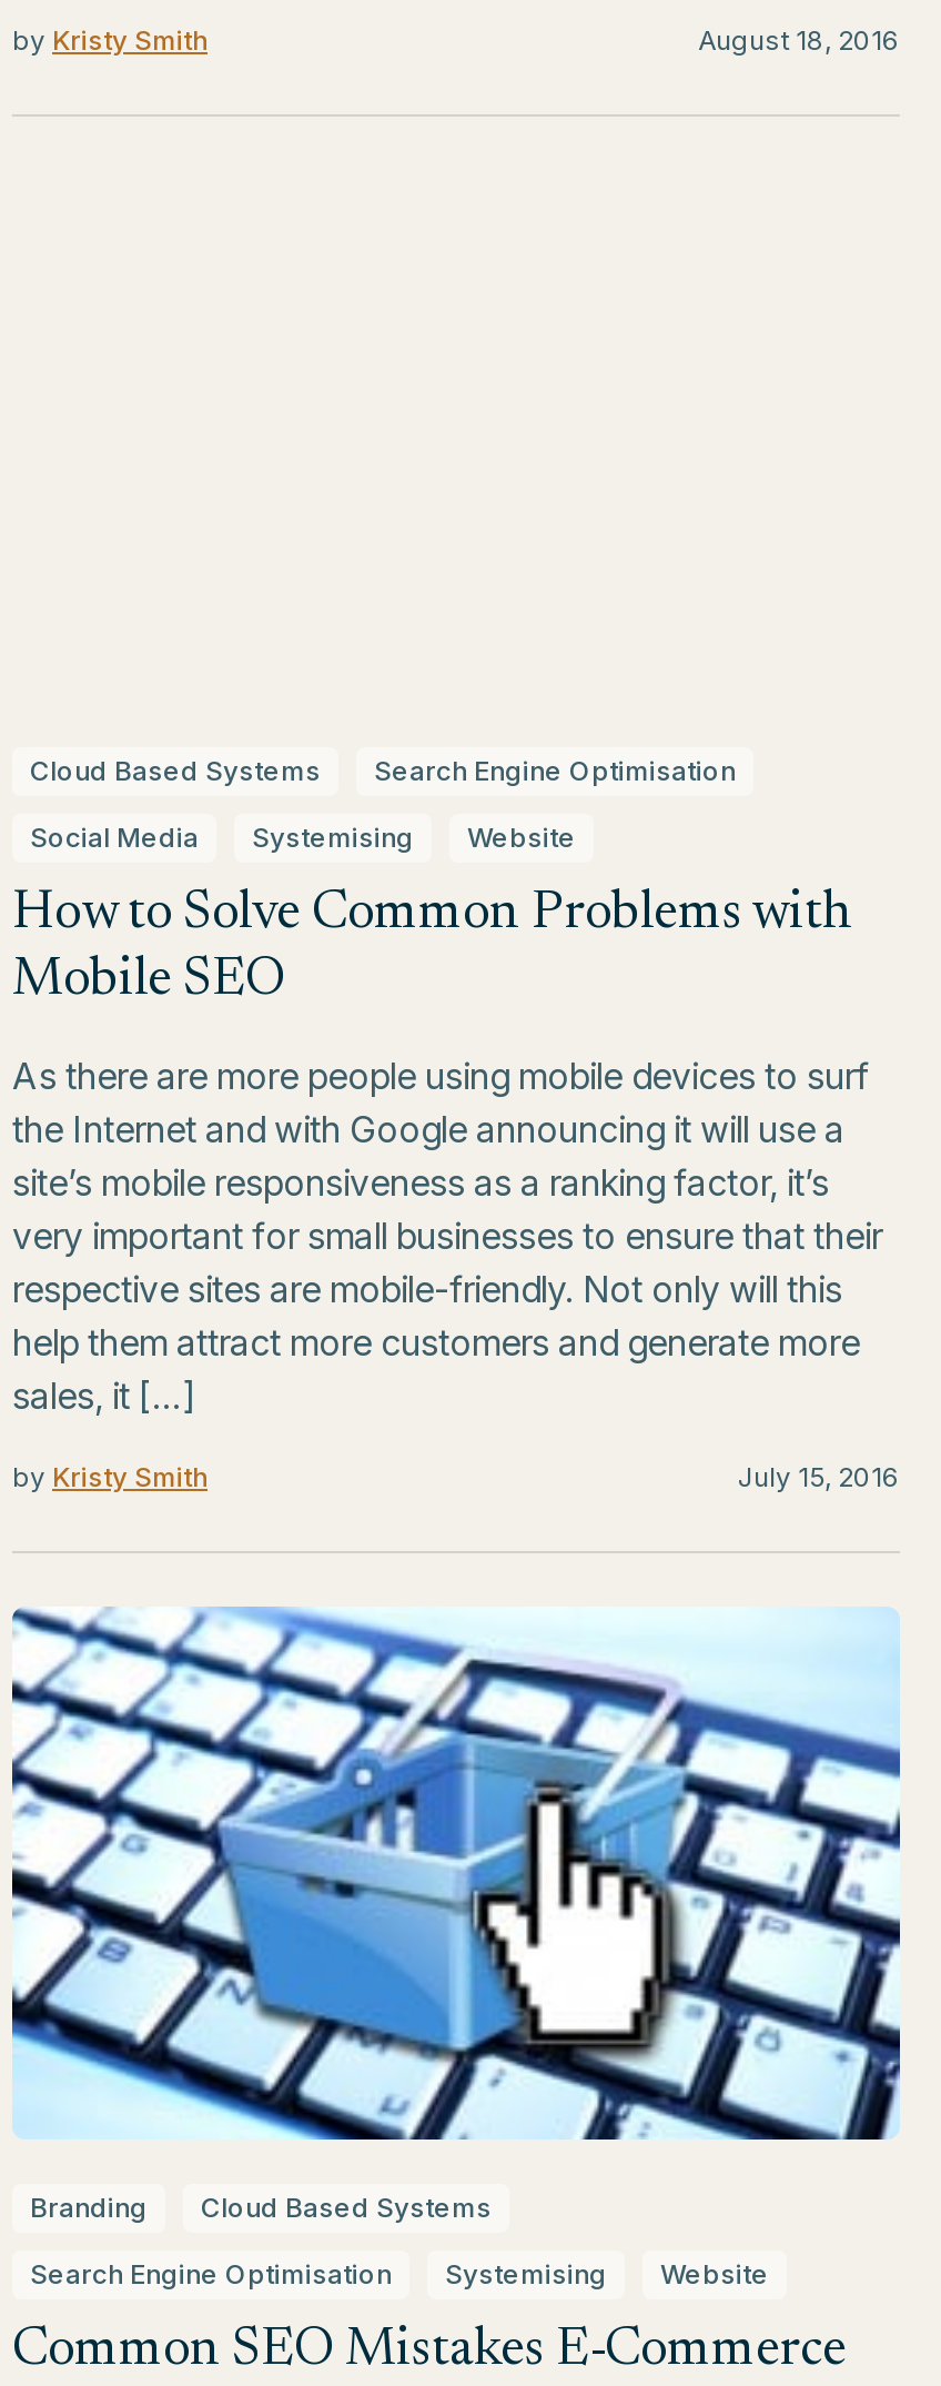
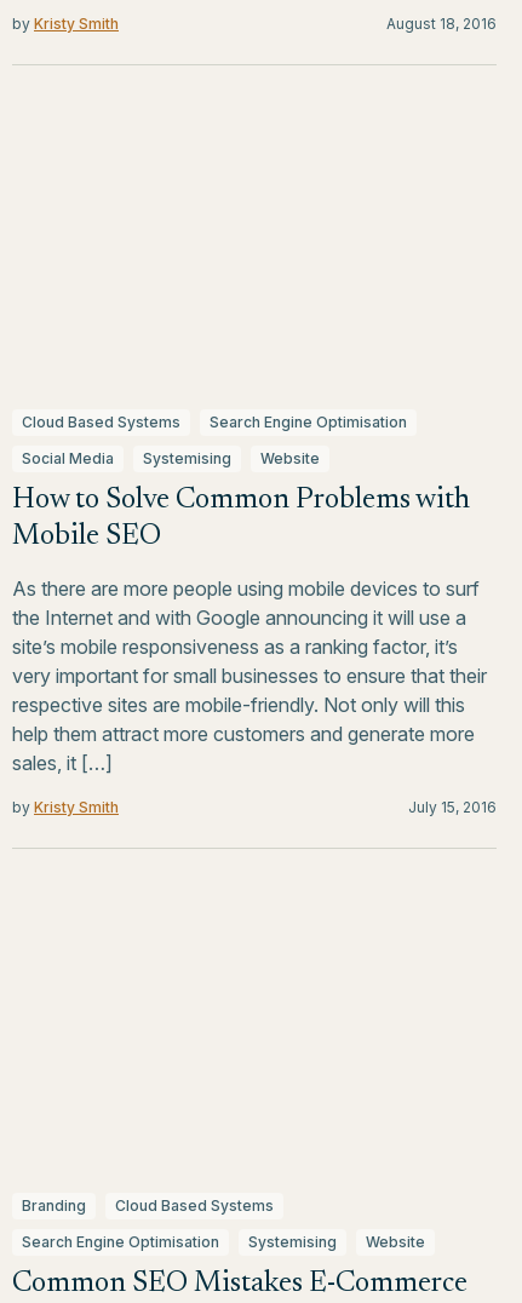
[10,1607,902,2142] [image] -> none

